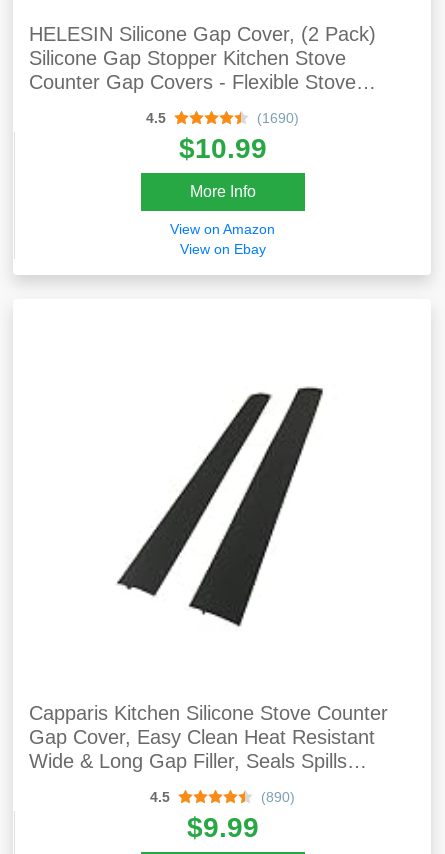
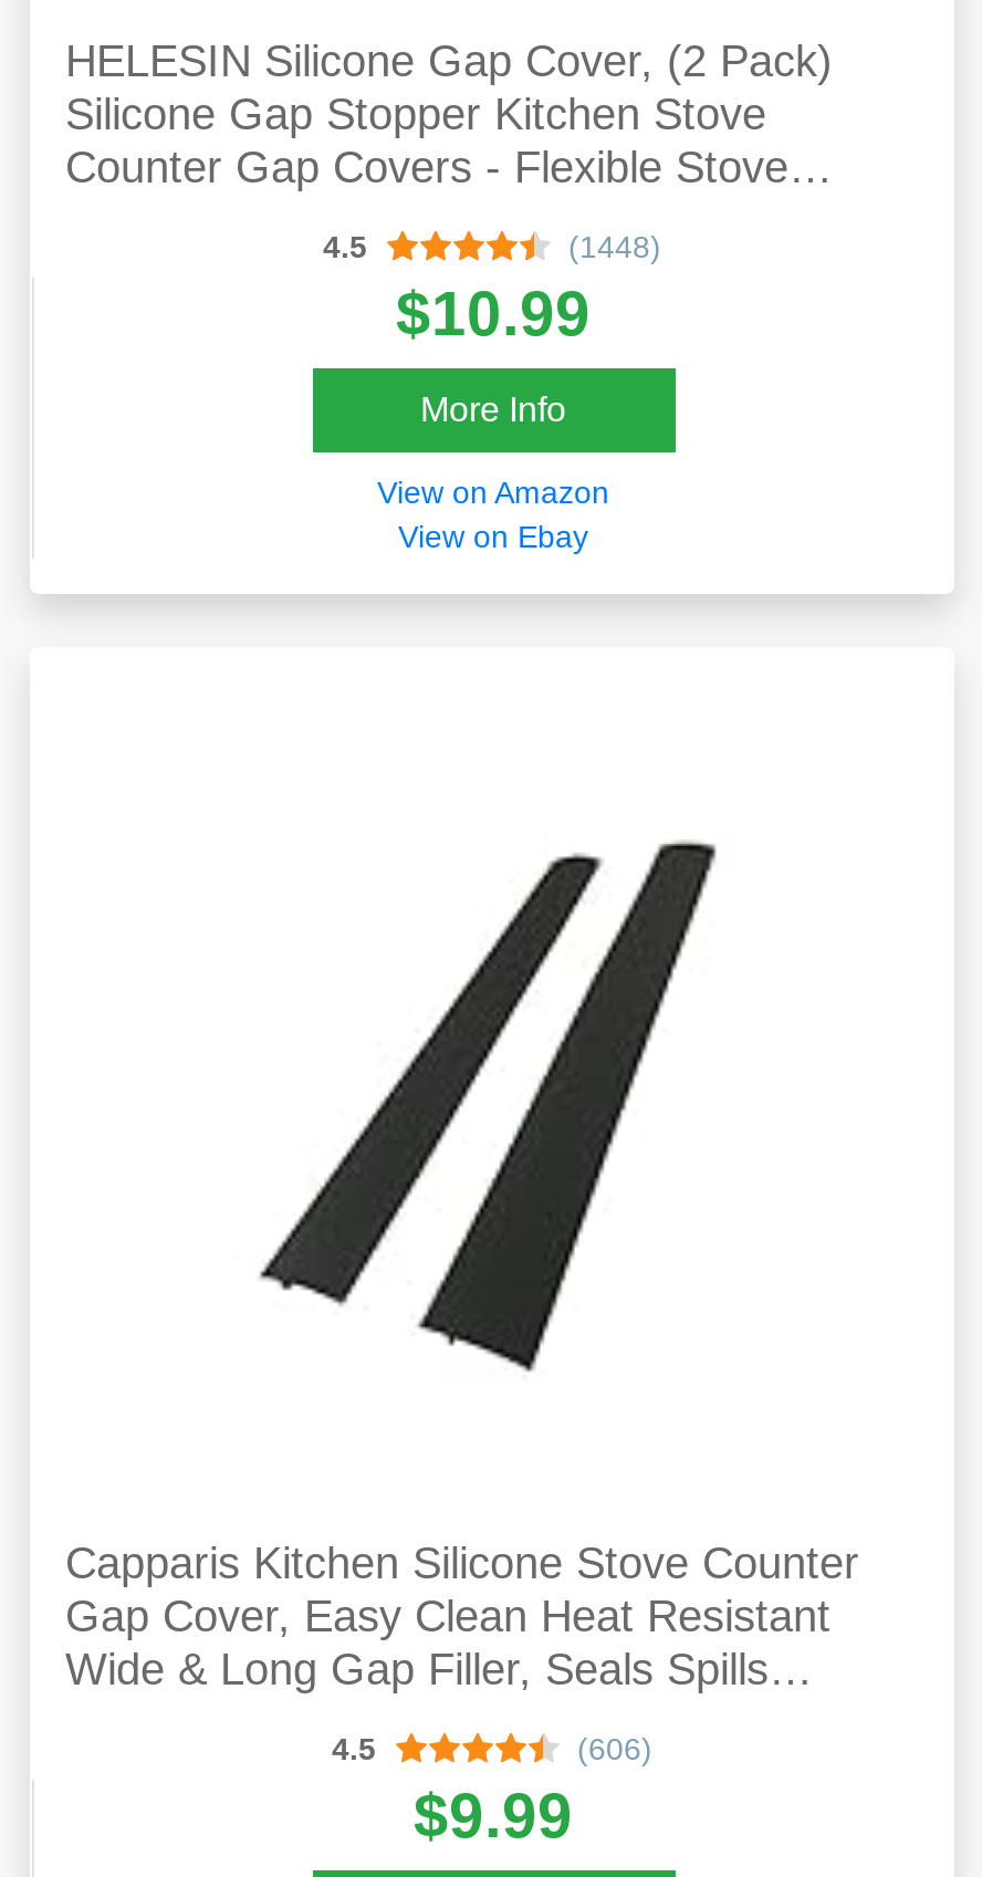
[256,110,298,126] (1690) -> [568,229,661,264] (1448)
[260,789,294,805] (890) -> [577,1731,652,1766] (606)

